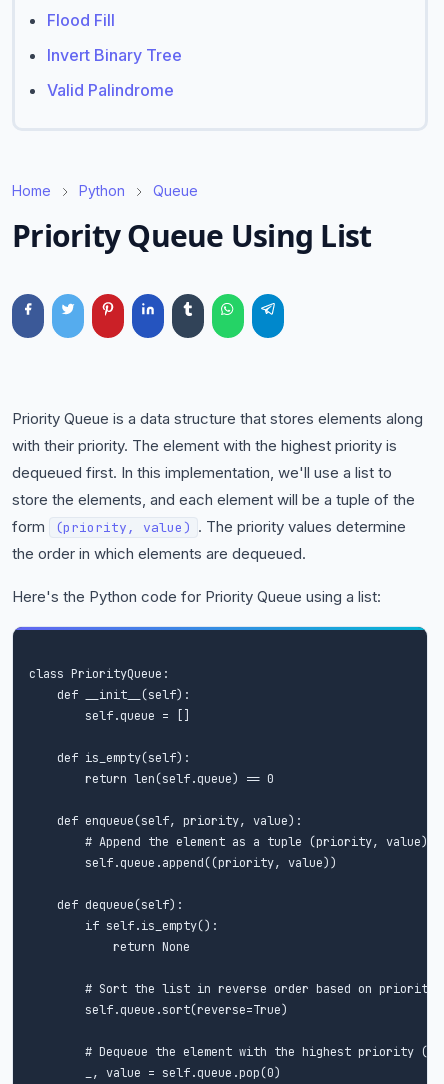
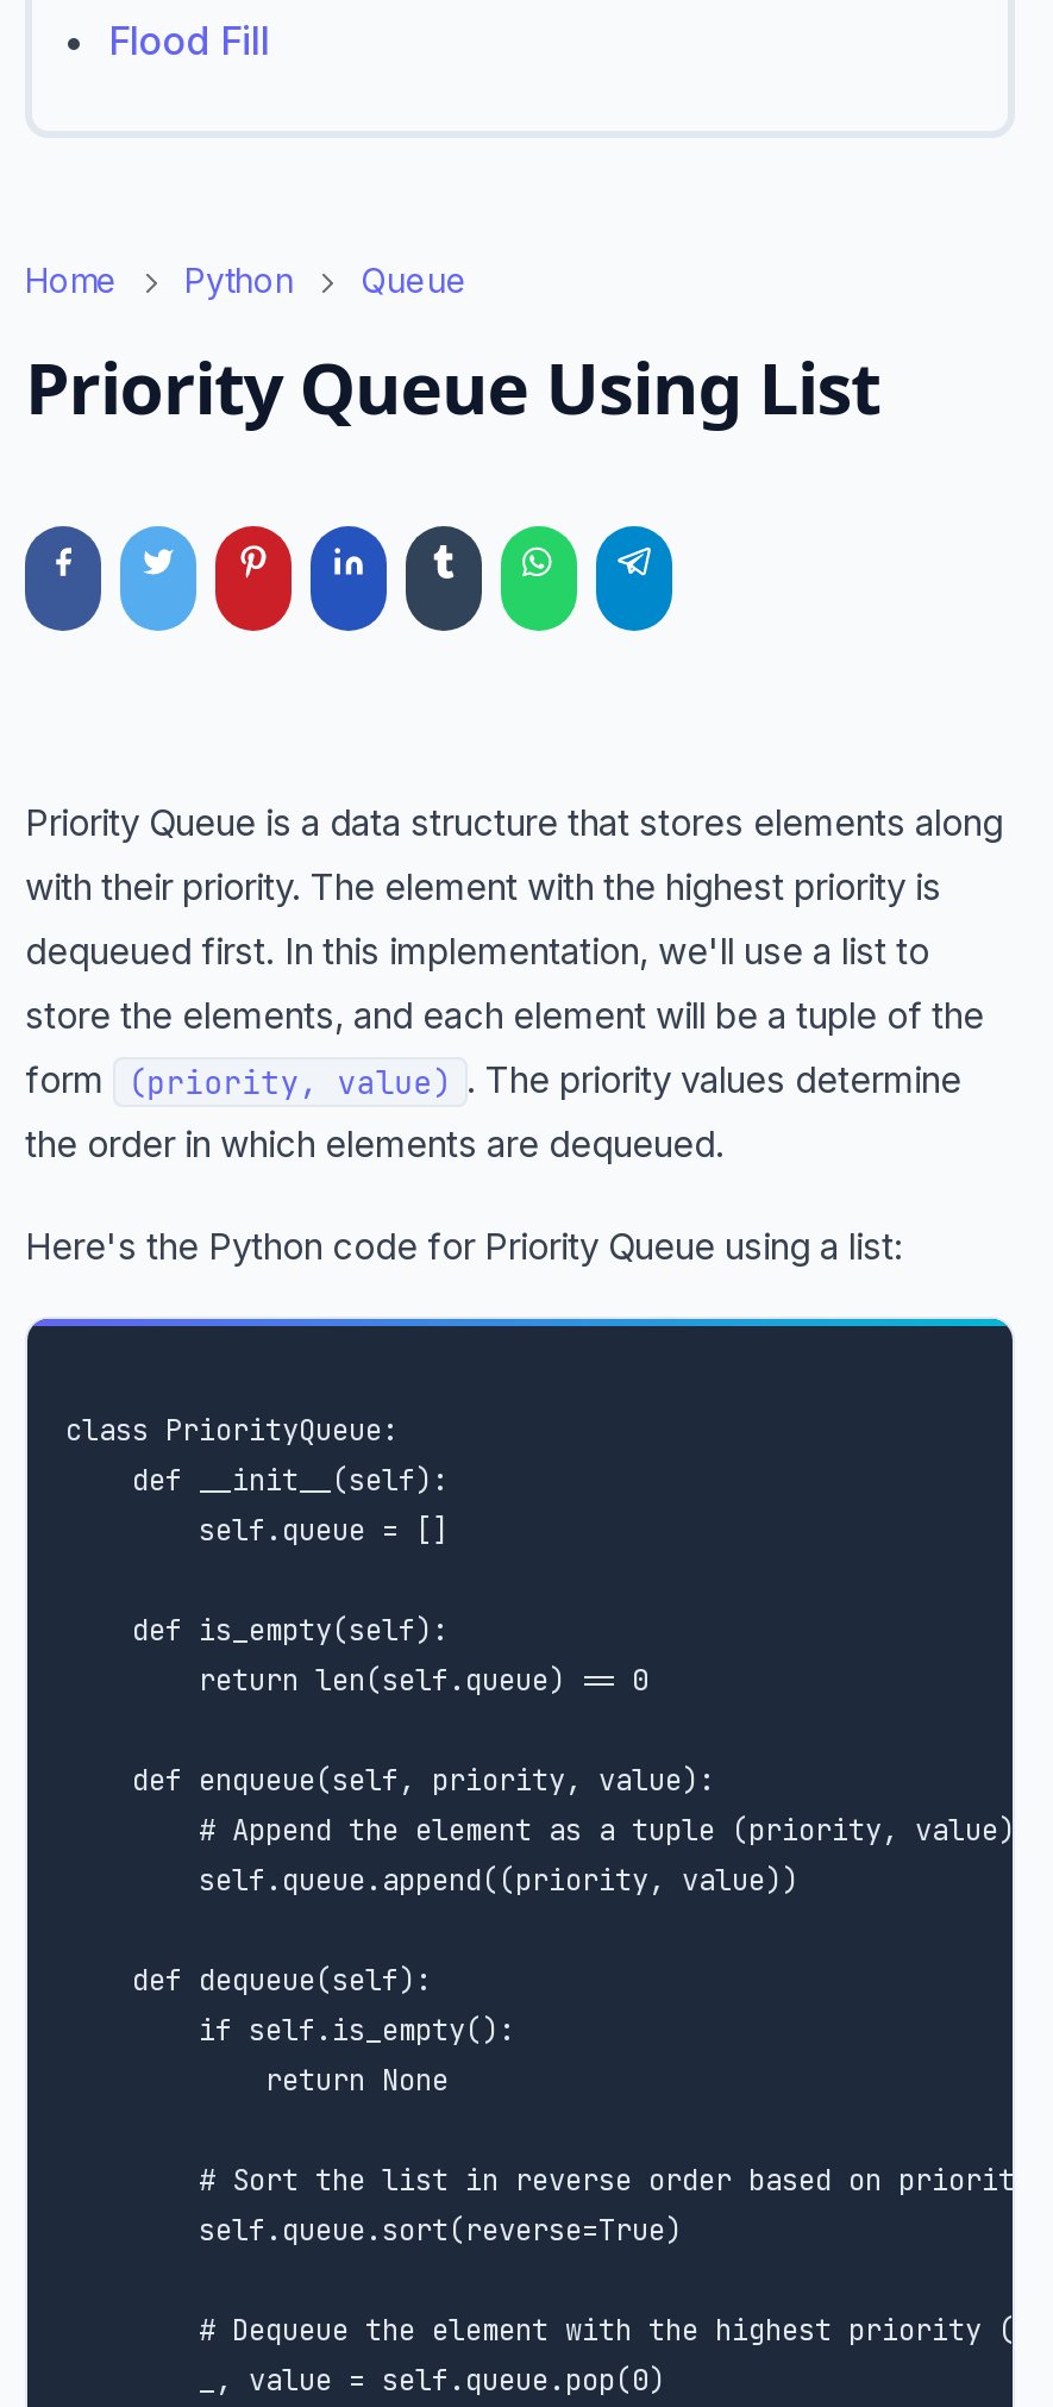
[47,45,182,100] Invert Binary Tree | Valid Palindrome -> none

